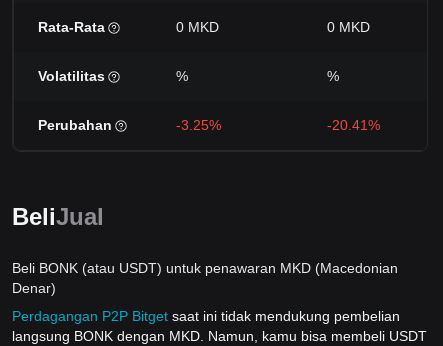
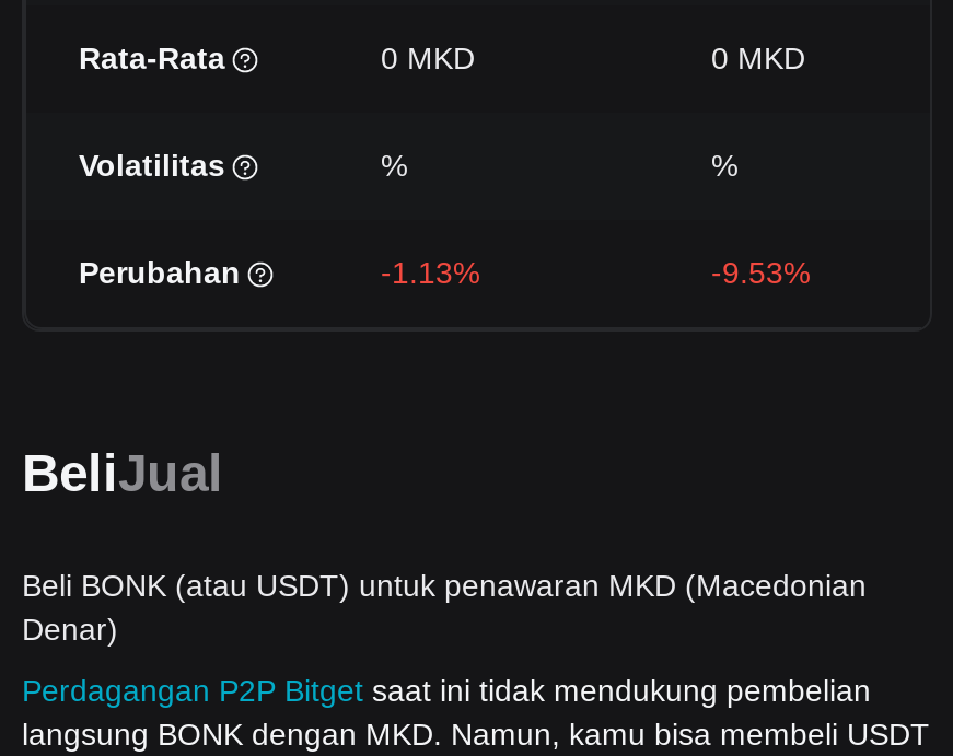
[176,117,221,133] -3.25% -> [381,255,479,290] -1.13%
[327,117,380,133] -20.41% -> [711,255,810,290] -9.53%

